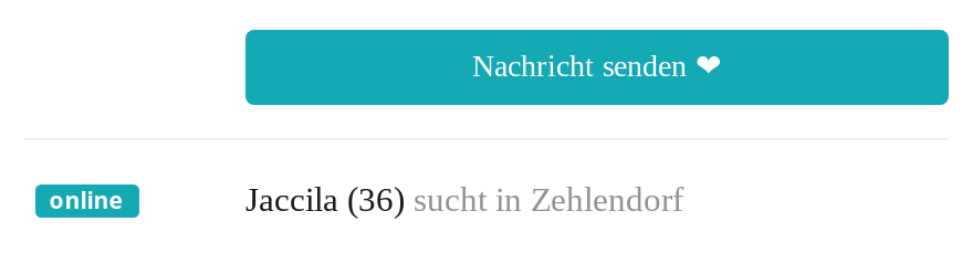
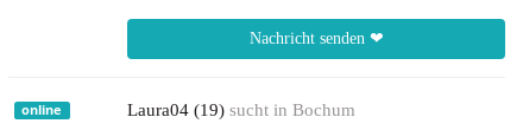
[245,180,683,218] Jaccila (36) sucht in Zehlendorf -> [127,99,355,119] Laura04 (19) sucht in Bochum

